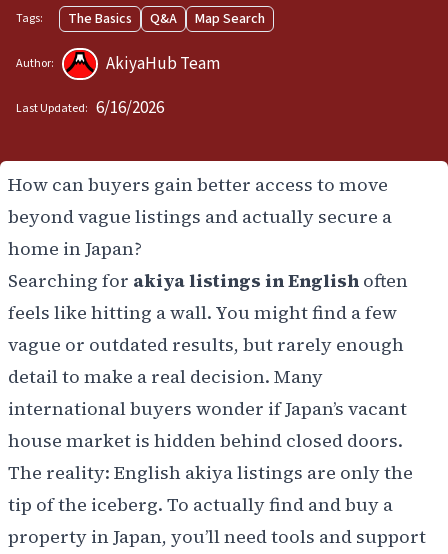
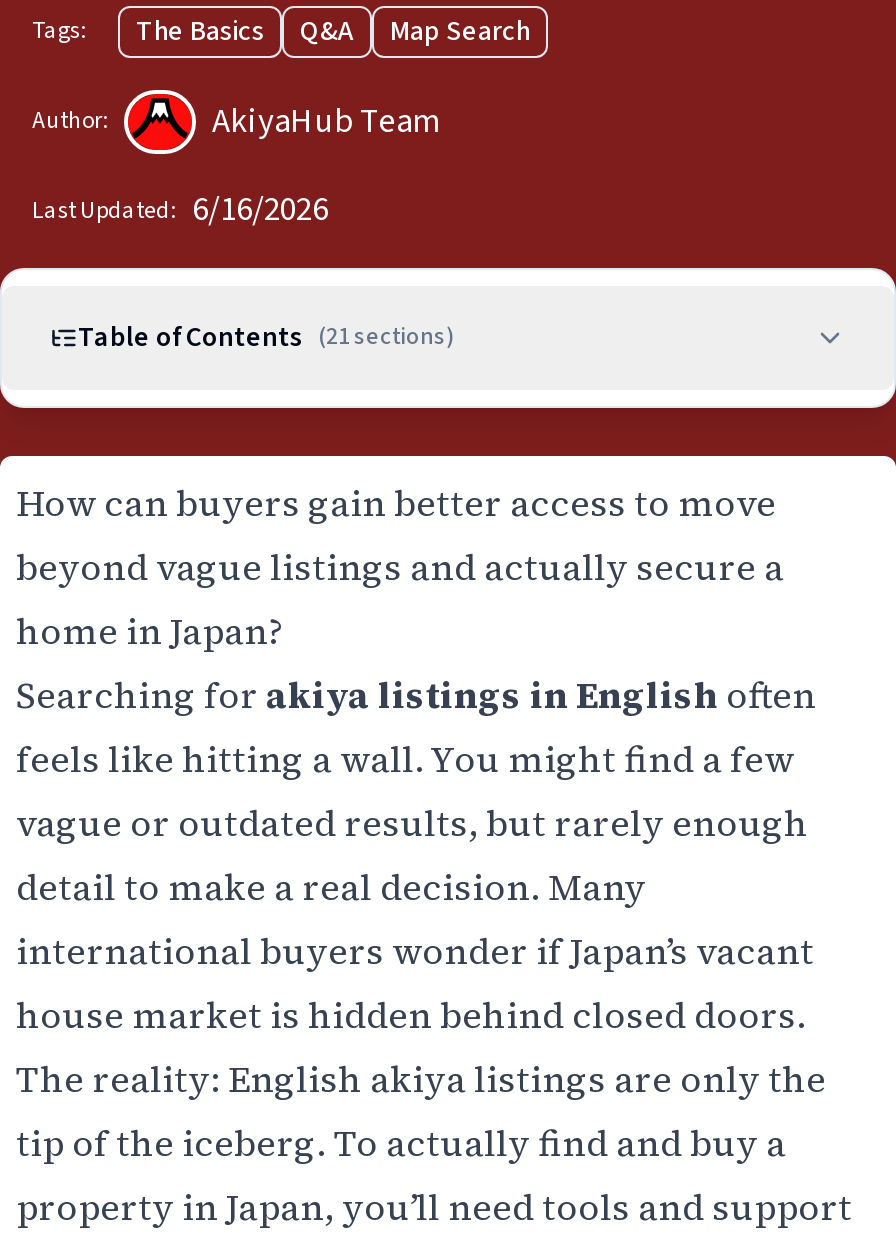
none -> [78,318,454,358] Table of Contents (21sections)

